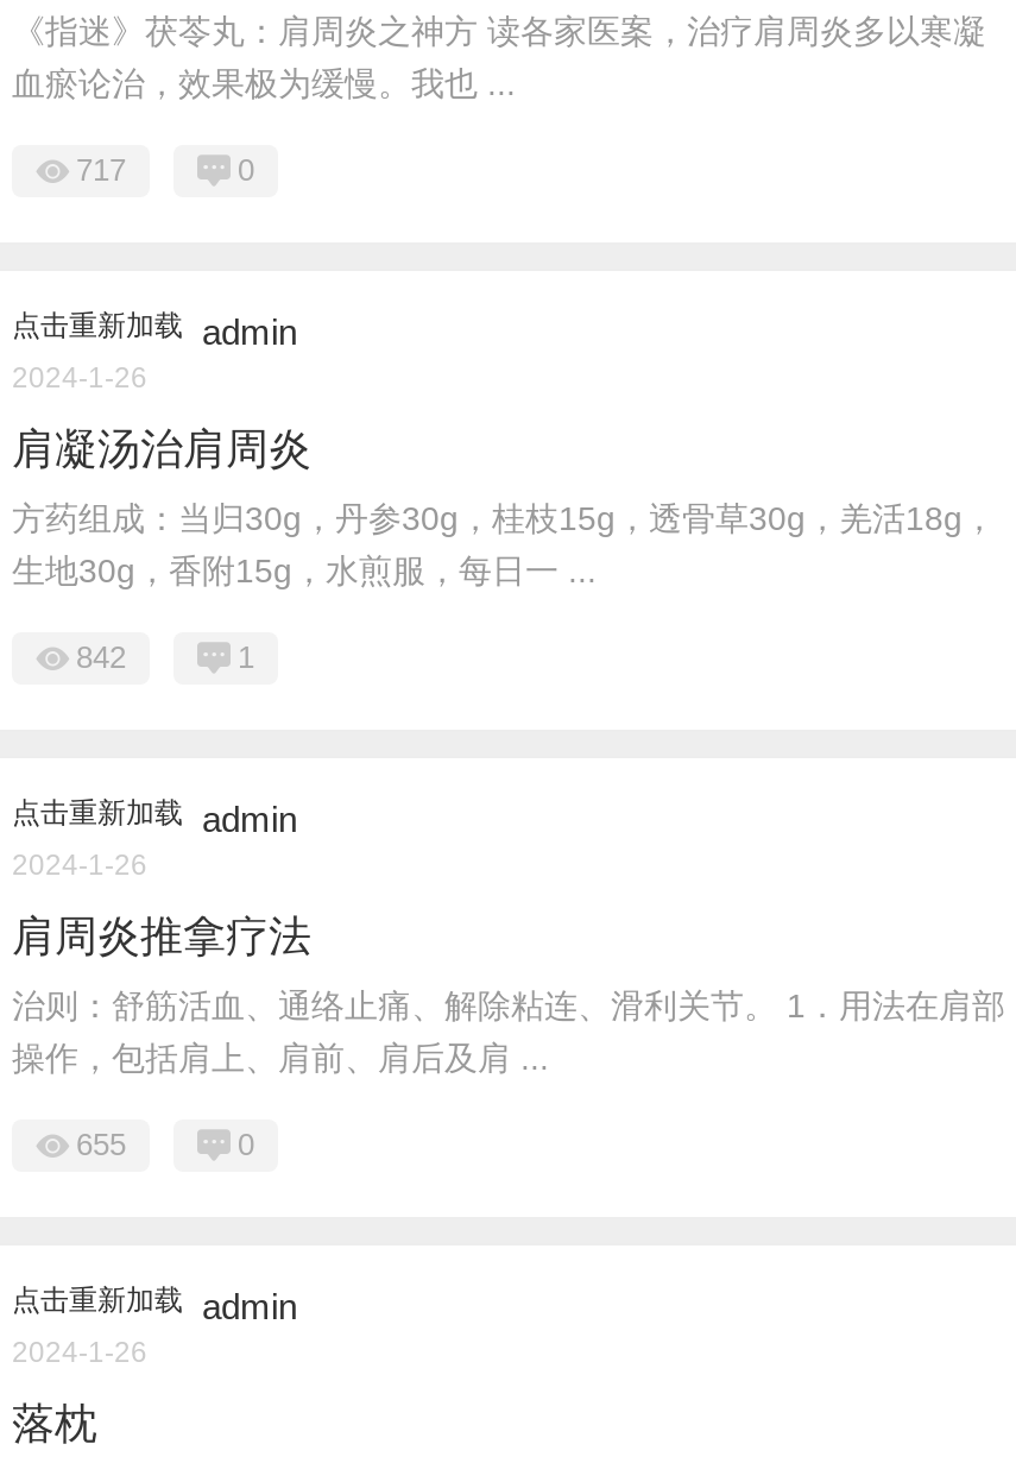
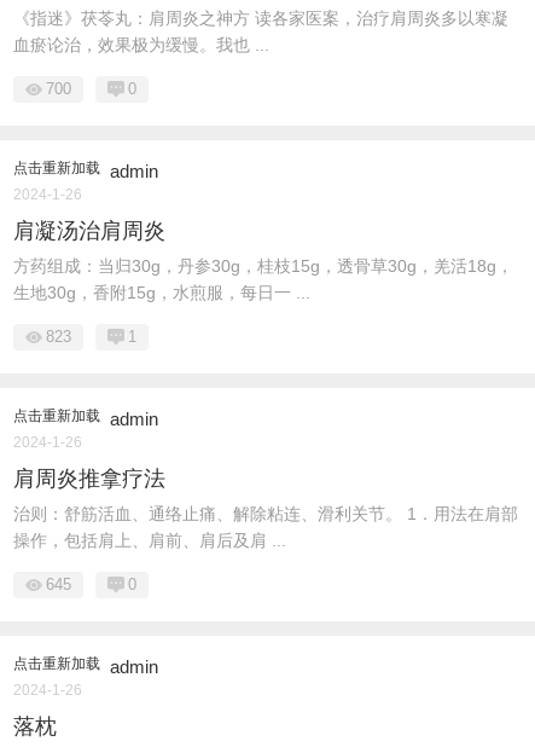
[76,152,126,188] 717 -> [46,80,71,98] 700
[76,639,126,675] 842 -> [46,328,71,346] 823
[76,1127,126,1162] 655 -> [46,575,71,593] 645

